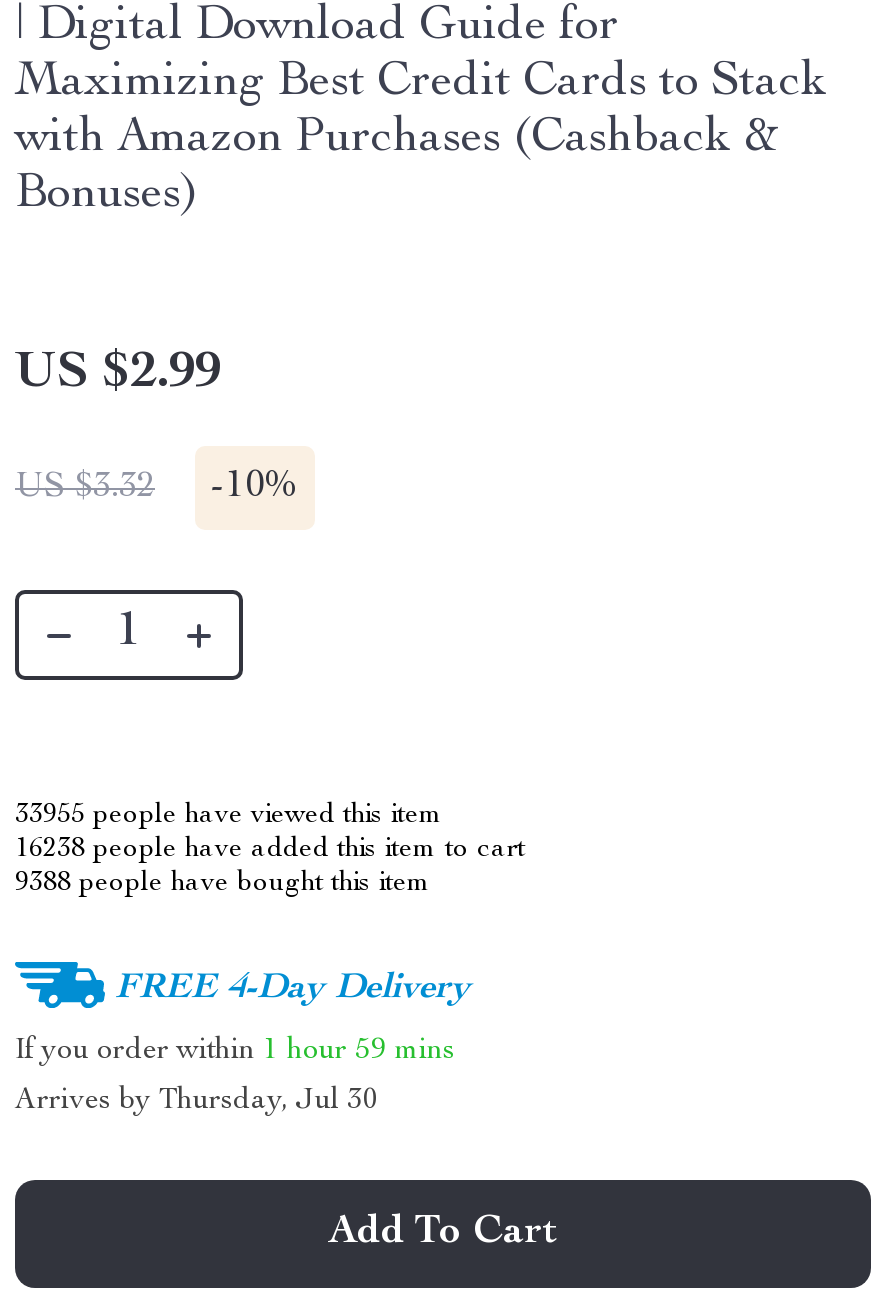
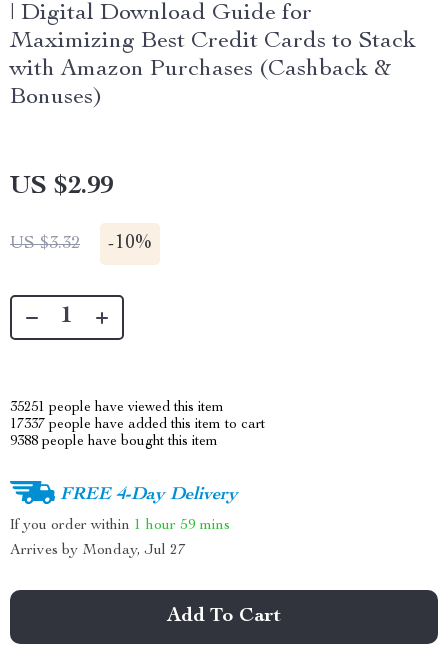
[15,802,443,830] 33955 people have viewed this item -> [10,401,224,415] 35251 people have viewed this item
[15,836,525,864] 16238 people have added this item to cart -> [10,418,265,432] 17337 people have added this item to cart
[15,1086,379,1116] Arrives by Thursday, Jul 30 -> [10,543,186,558] Arrives by Monday, Jul 27

